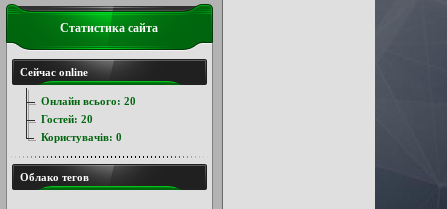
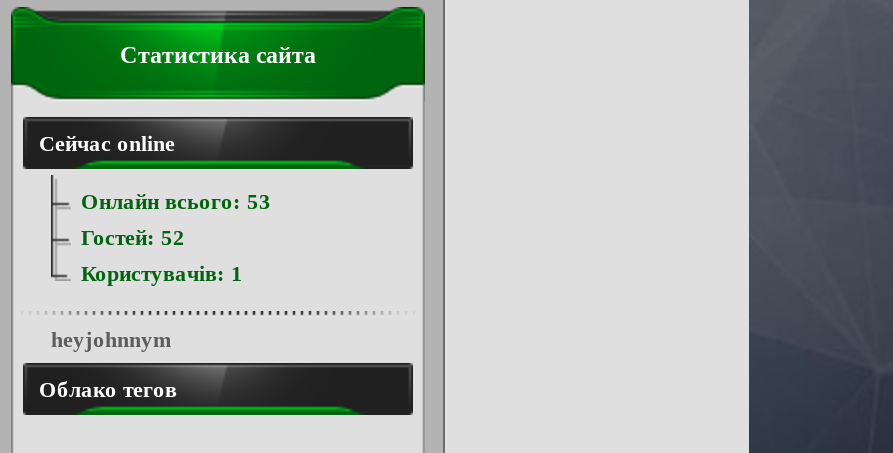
[41,95,136,143] Онлайн всього: 20 | Гостей: 20 | Користувачів: 0 -> [51,189,271,351] Онлайн всього: 53 | Гостей: 52 | Користувачів: 1 | heyjohnnym

